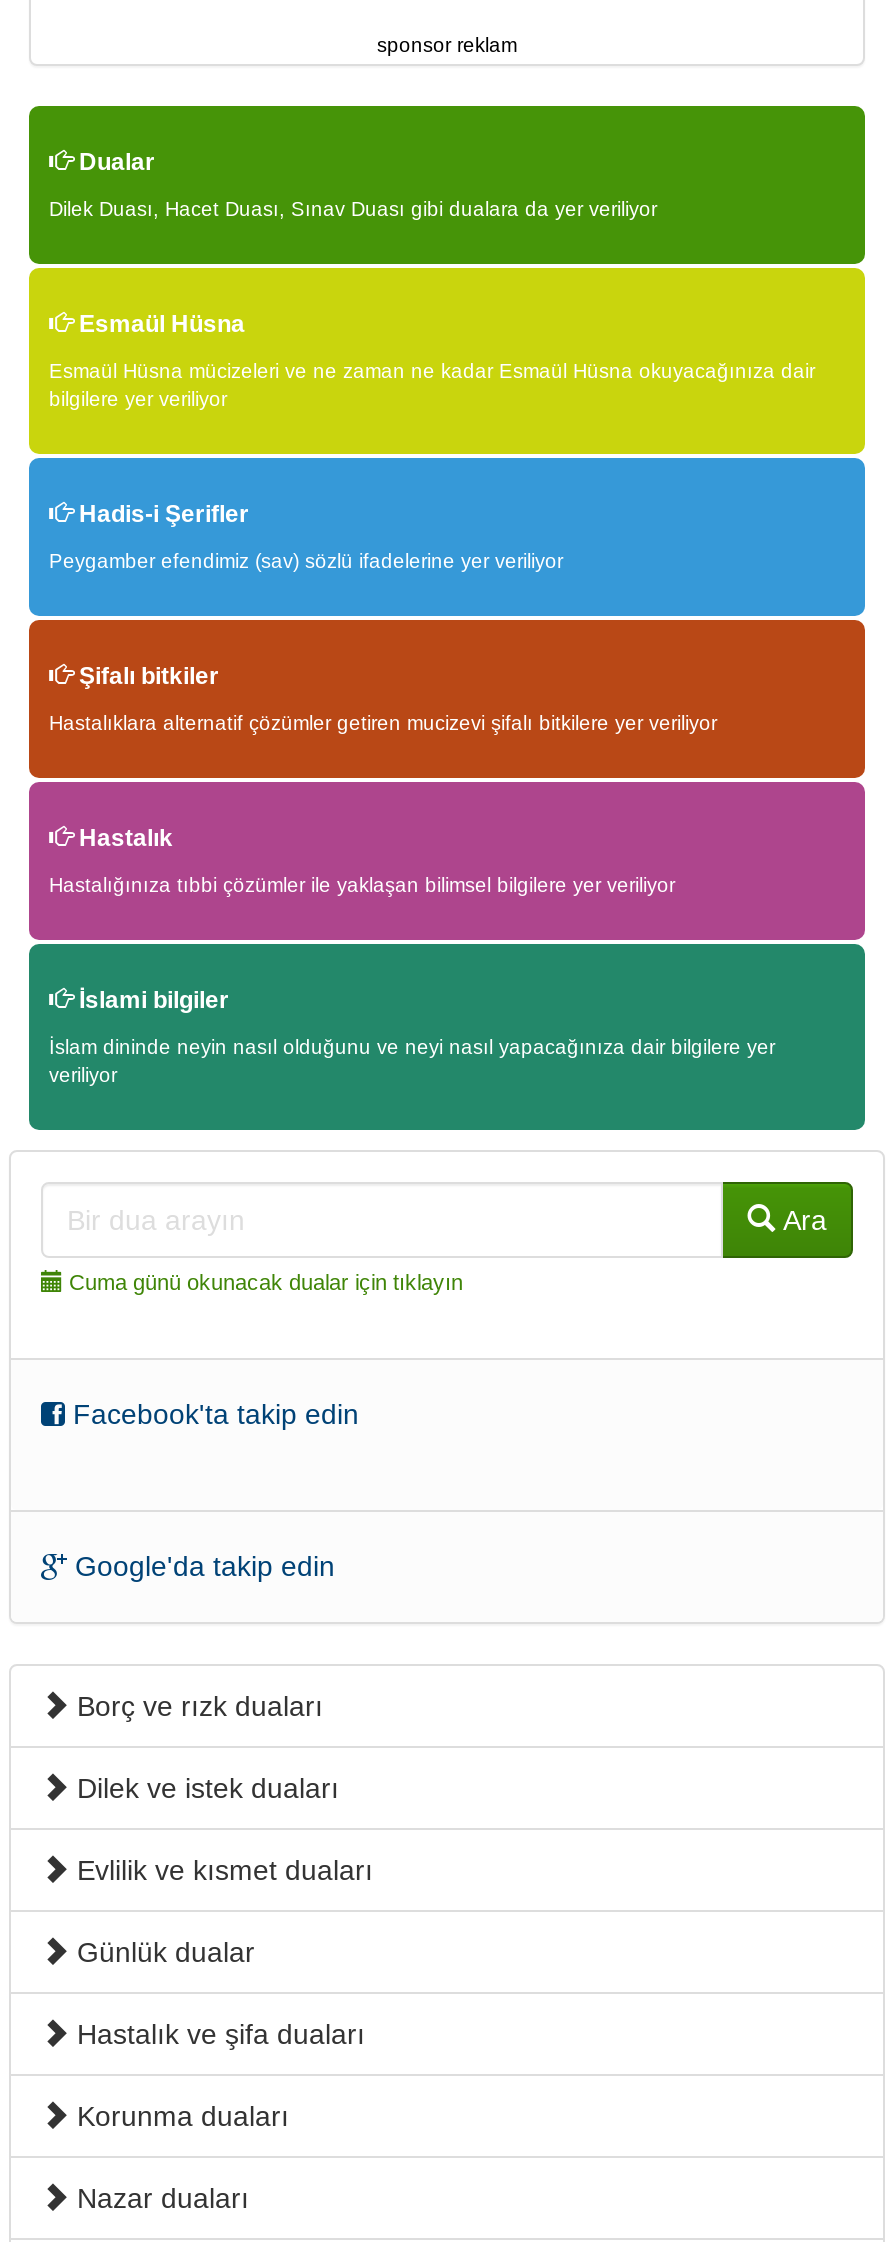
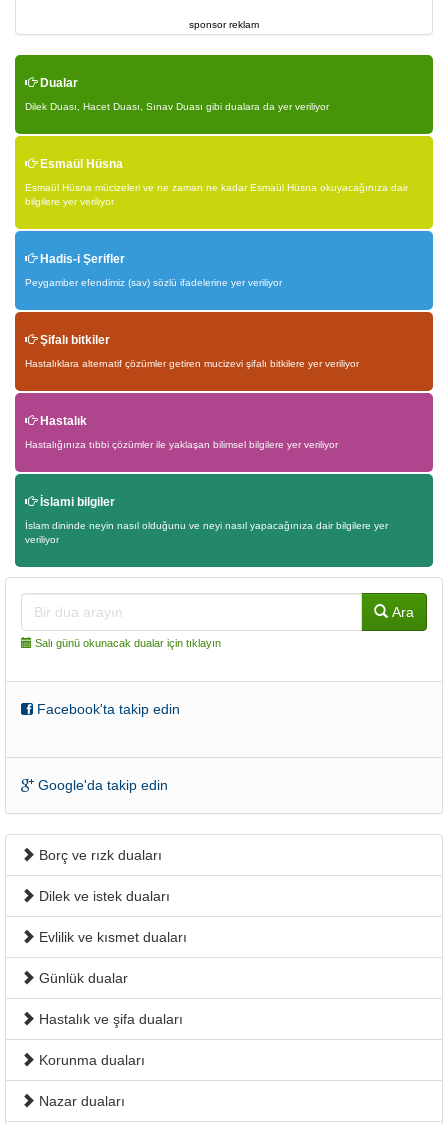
[69,1270,463,1294] Cuma günü okunacak dualar için tıklayın -> [35,637,221,649] Salı günü okunacak dualar için tıklayın

